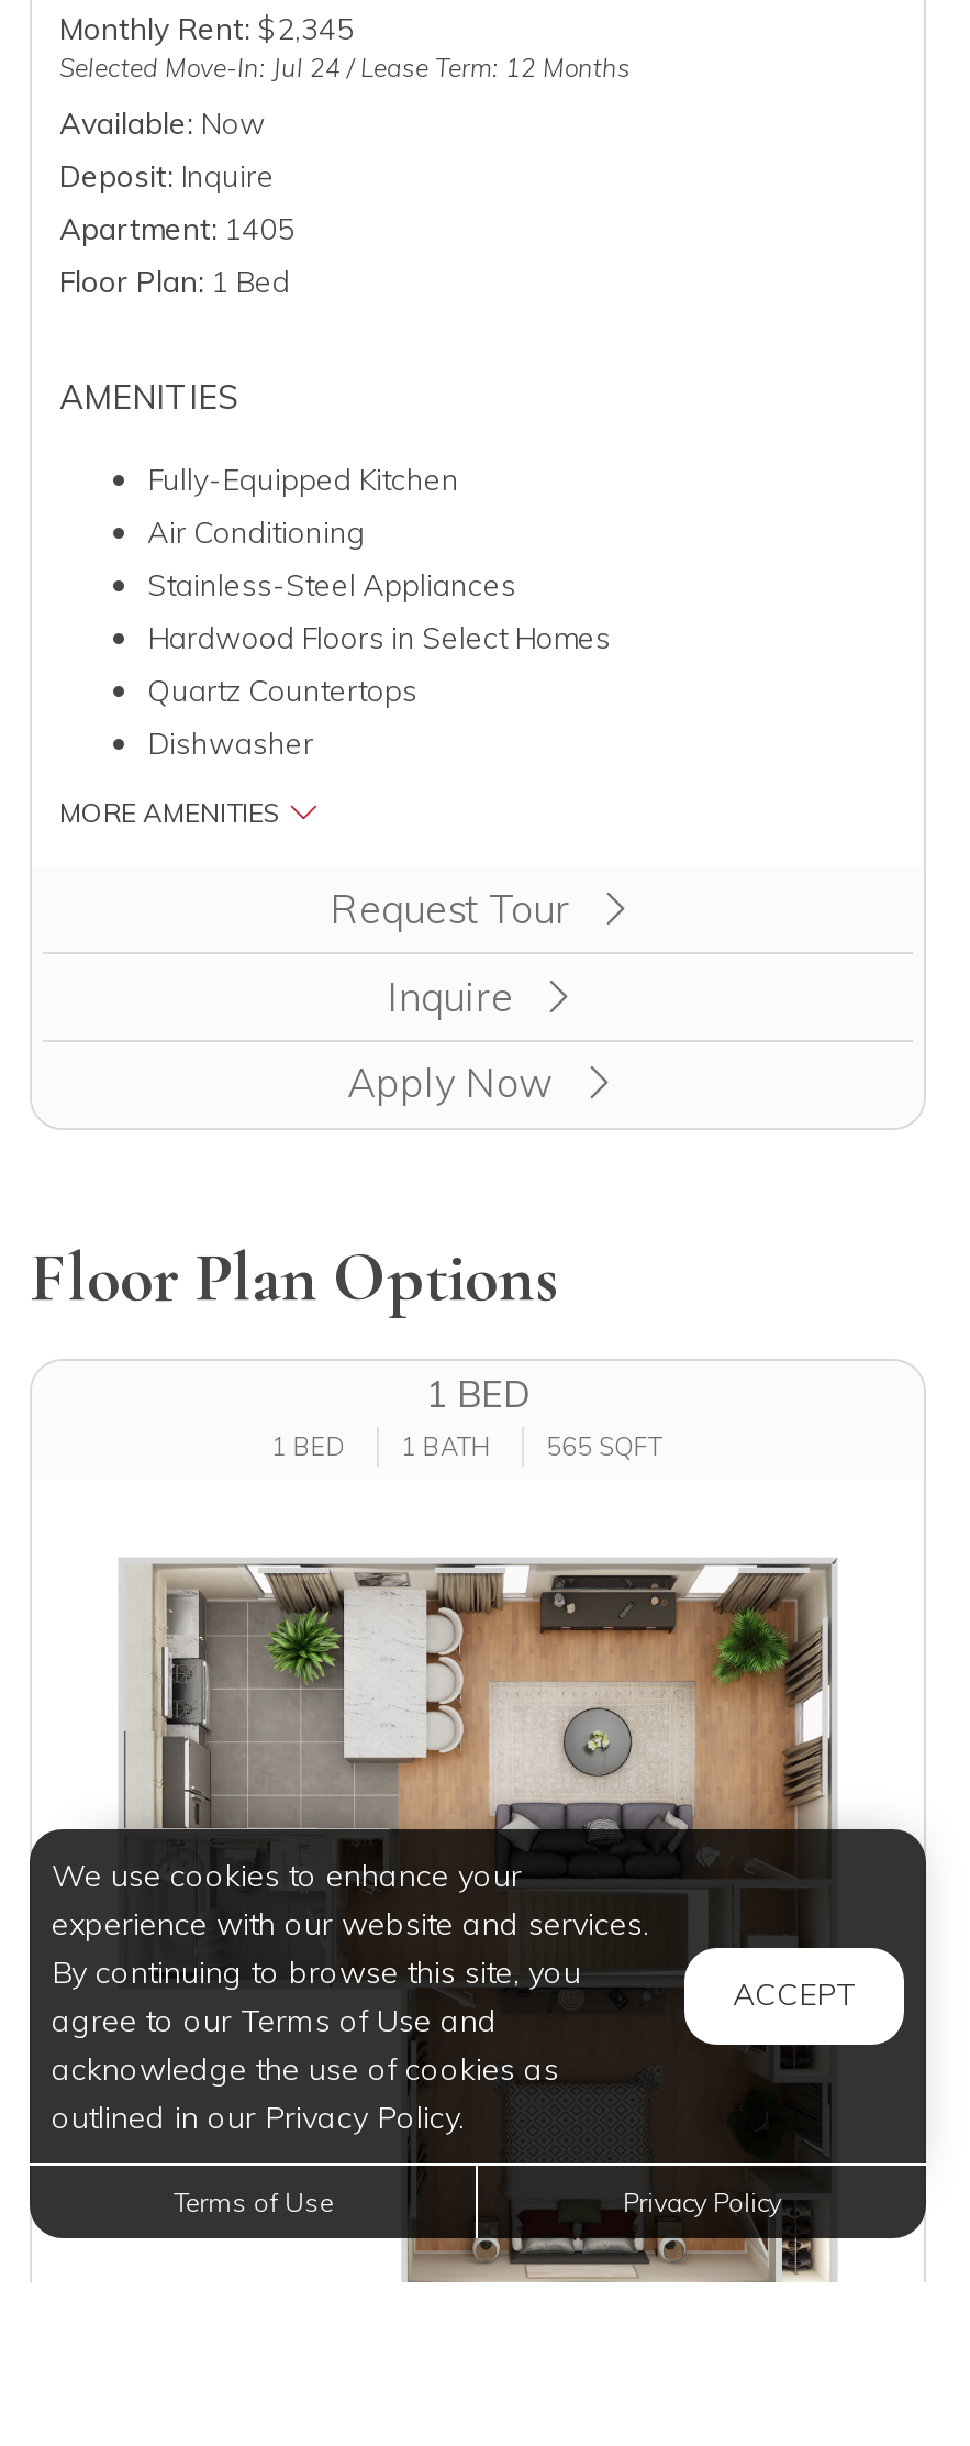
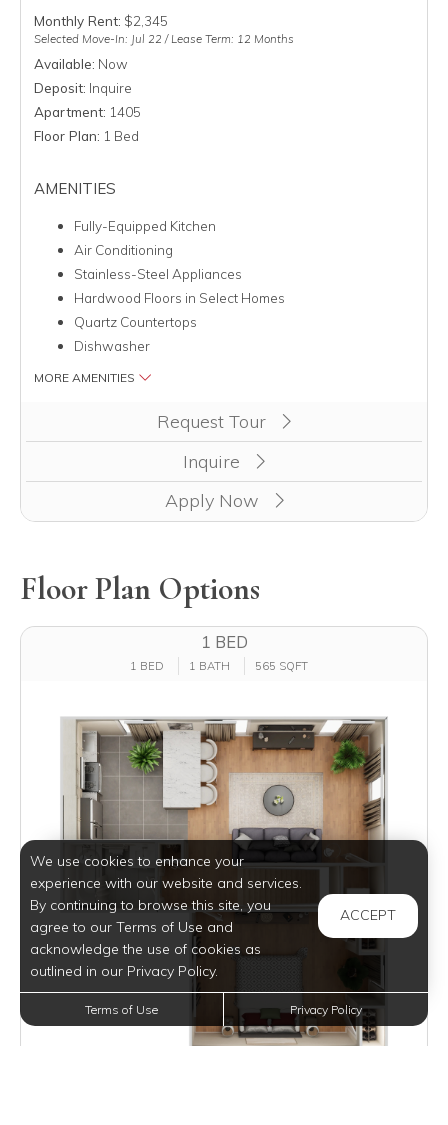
[59,51,631,84] Selected Move-In: Jul 24 / Lease Term: 12 Months -> [33,31,293,46] Selected Move-In: Jul 22 / Lease Term: 12 Months

